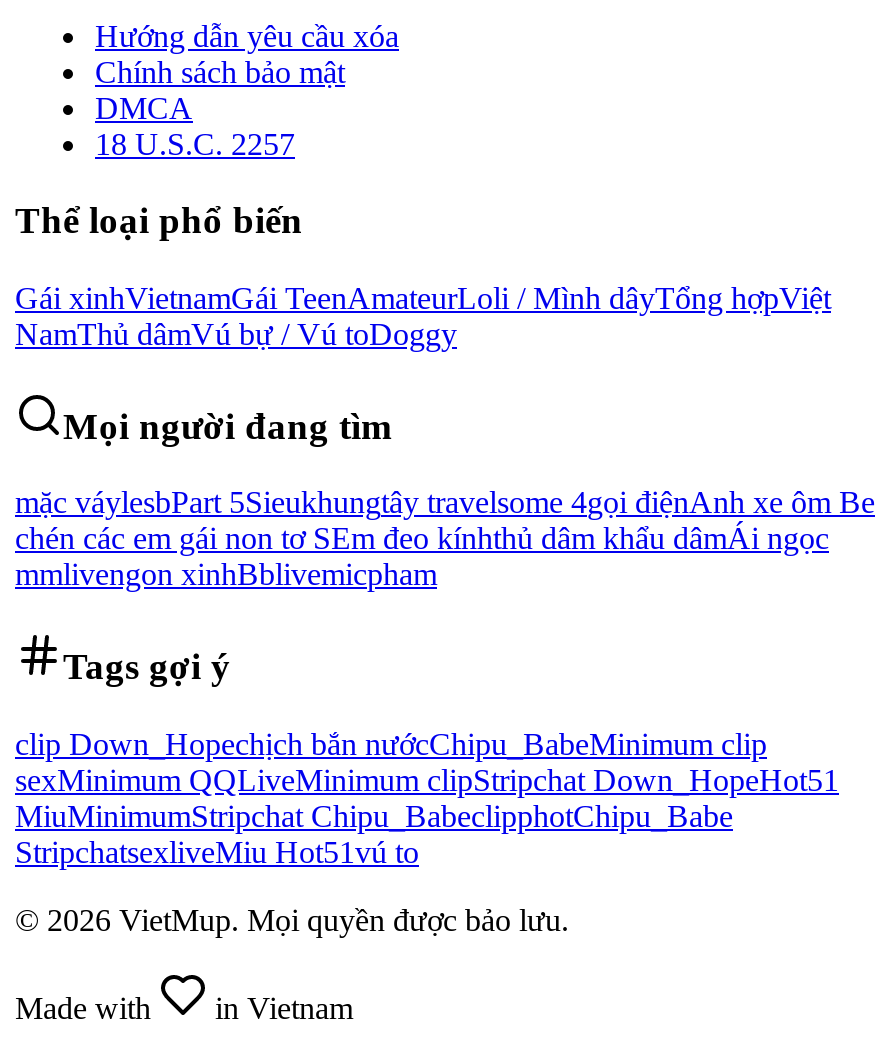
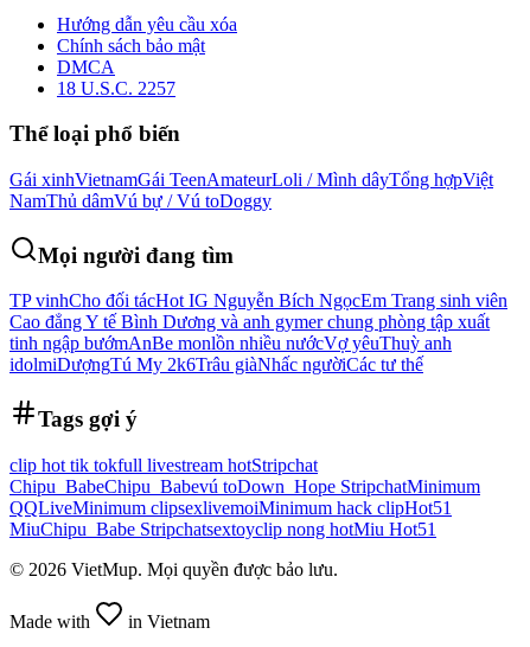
[15,486,875,592] mặc váylesbPart 5Sieukhungtây travelsome 4gọi điệnAnh xe ôm Be | chén các em gái non tơ SEm đeo kínhthủ dâm khẩu dâmÁi ngọc | mmlivengon xinhBblivemicpham -> [9,291,507,375] TP vinhCho đối tácHot IG Nguyễn Bích NgọcEm Trang sinh viên | Cao đẳng Y tế Bình Dương và anh gymer chung phòng tập xuất | tinh ngập bướmAnBe monlồn nhiều nướcVợ yêuThuỳ anh | idolmiDượngTú My 2k6Trâu giàNhấc ngườiCác tư thế
[15,727,839,869] clip Down_Hopechịch bắn nướcChipu_BabeMinimum clip | sexMinimum QQLiveMinimum clipStripchat Down_HopeHot51 | MiuMinimumStripchat Chipu_BabeclipphotChipu_Babe | StripchatsexliveMiu Hot51 vú to -> [9,455,480,539] clip hot tik tokfull livestream hotStripchat | Chipu_BabeChipu_Babevú toDown_Hope StripchatMinimum | QQLiveMinimum clipsexlivemoiMinimum hack clipHot51 | MiuChipu_Babe Stripchatsextoyclip nong hotMiu Hot51

